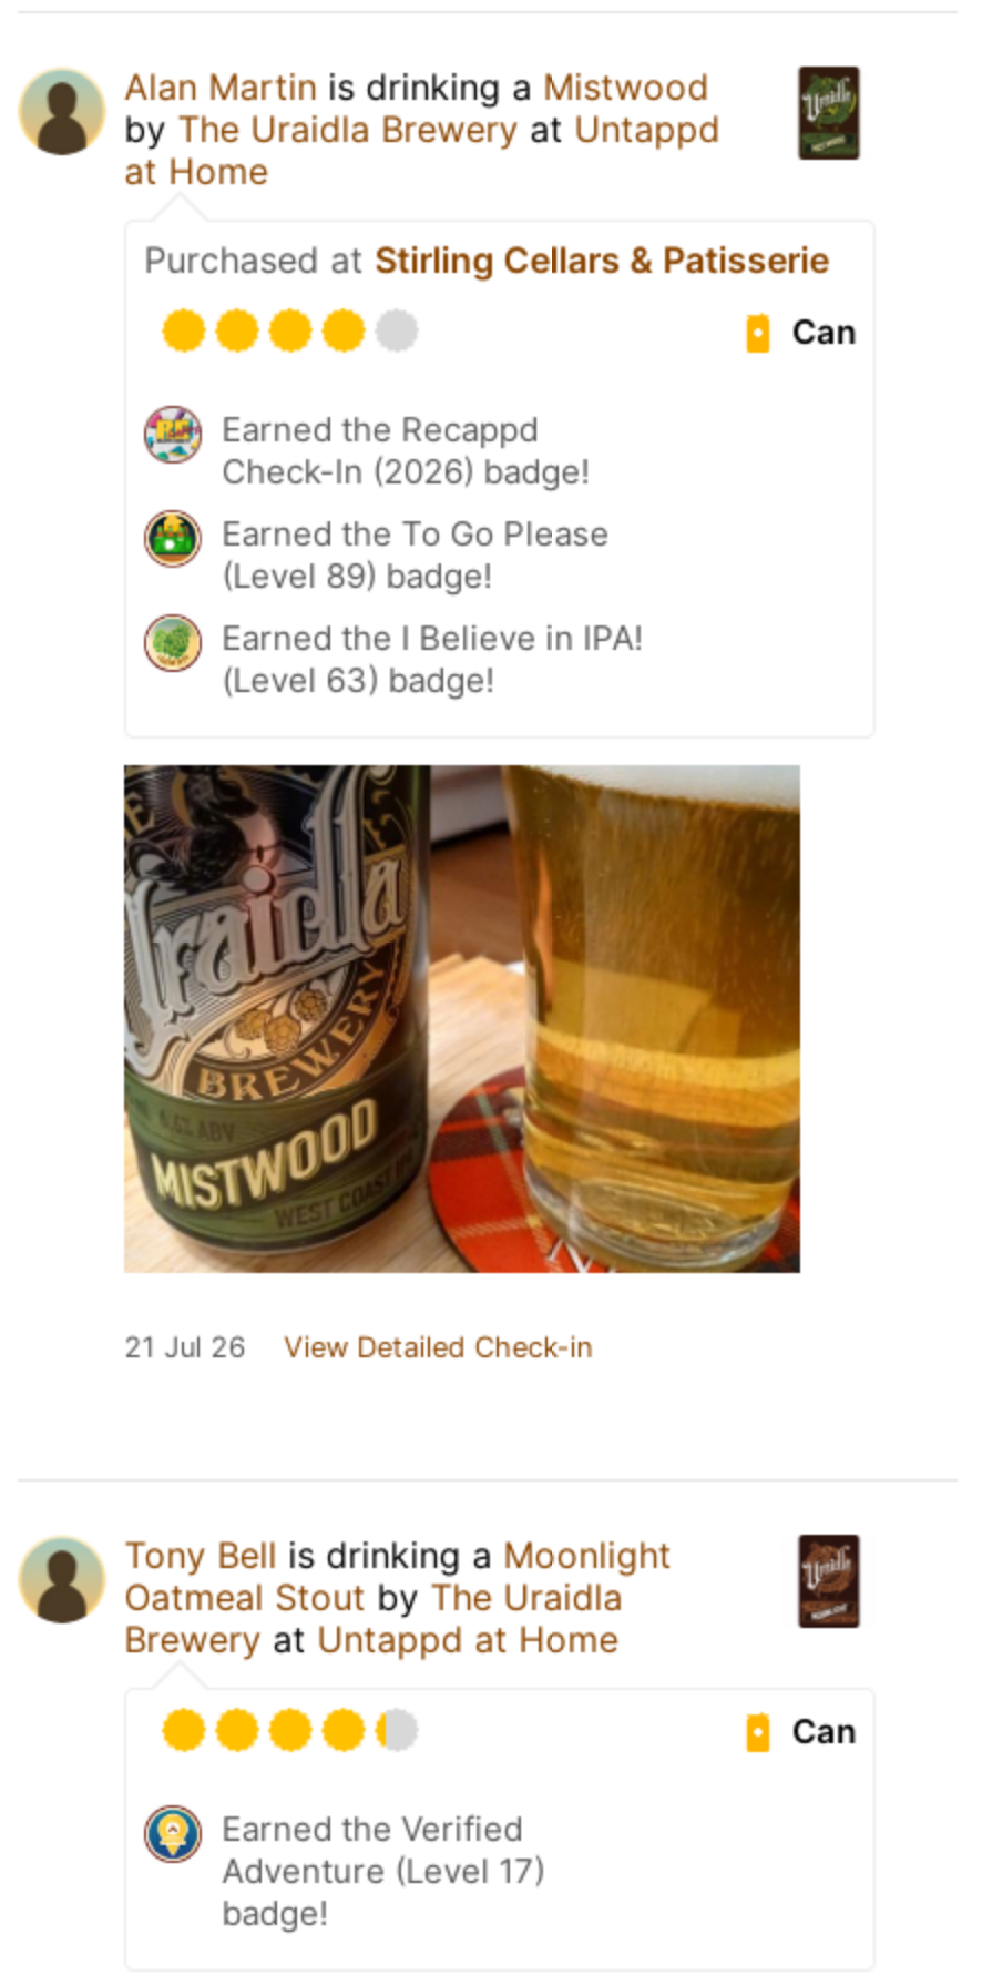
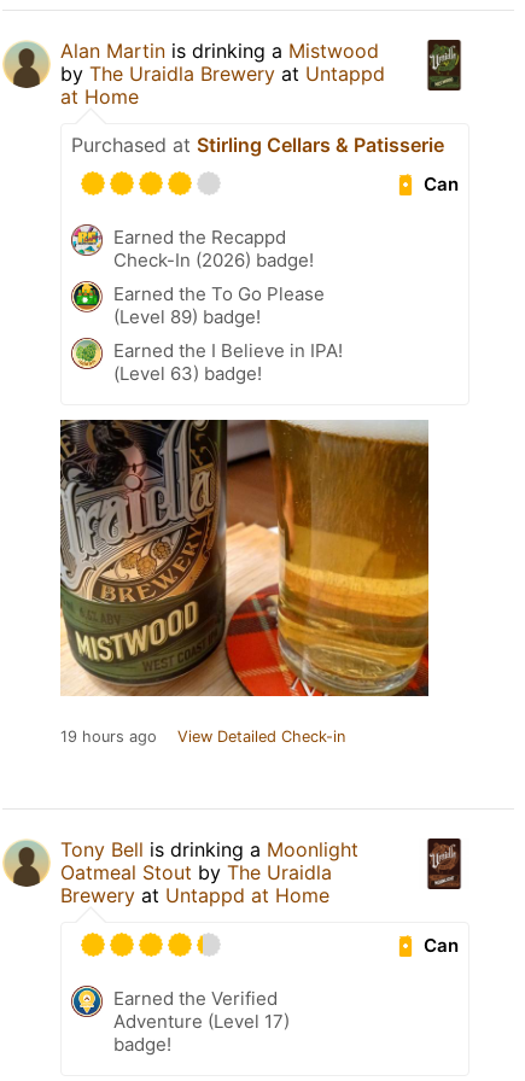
[124,1332,592,1365] 21 Jul 26 View Detailed Check-in -> [60,728,345,746] 19 hours ago View Detailed Check-in

